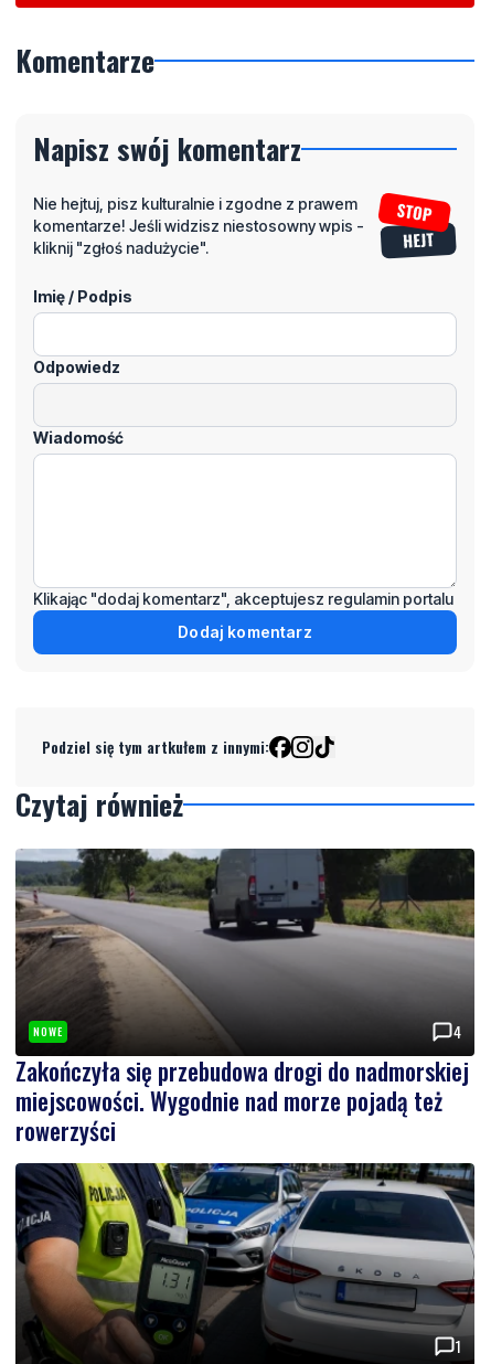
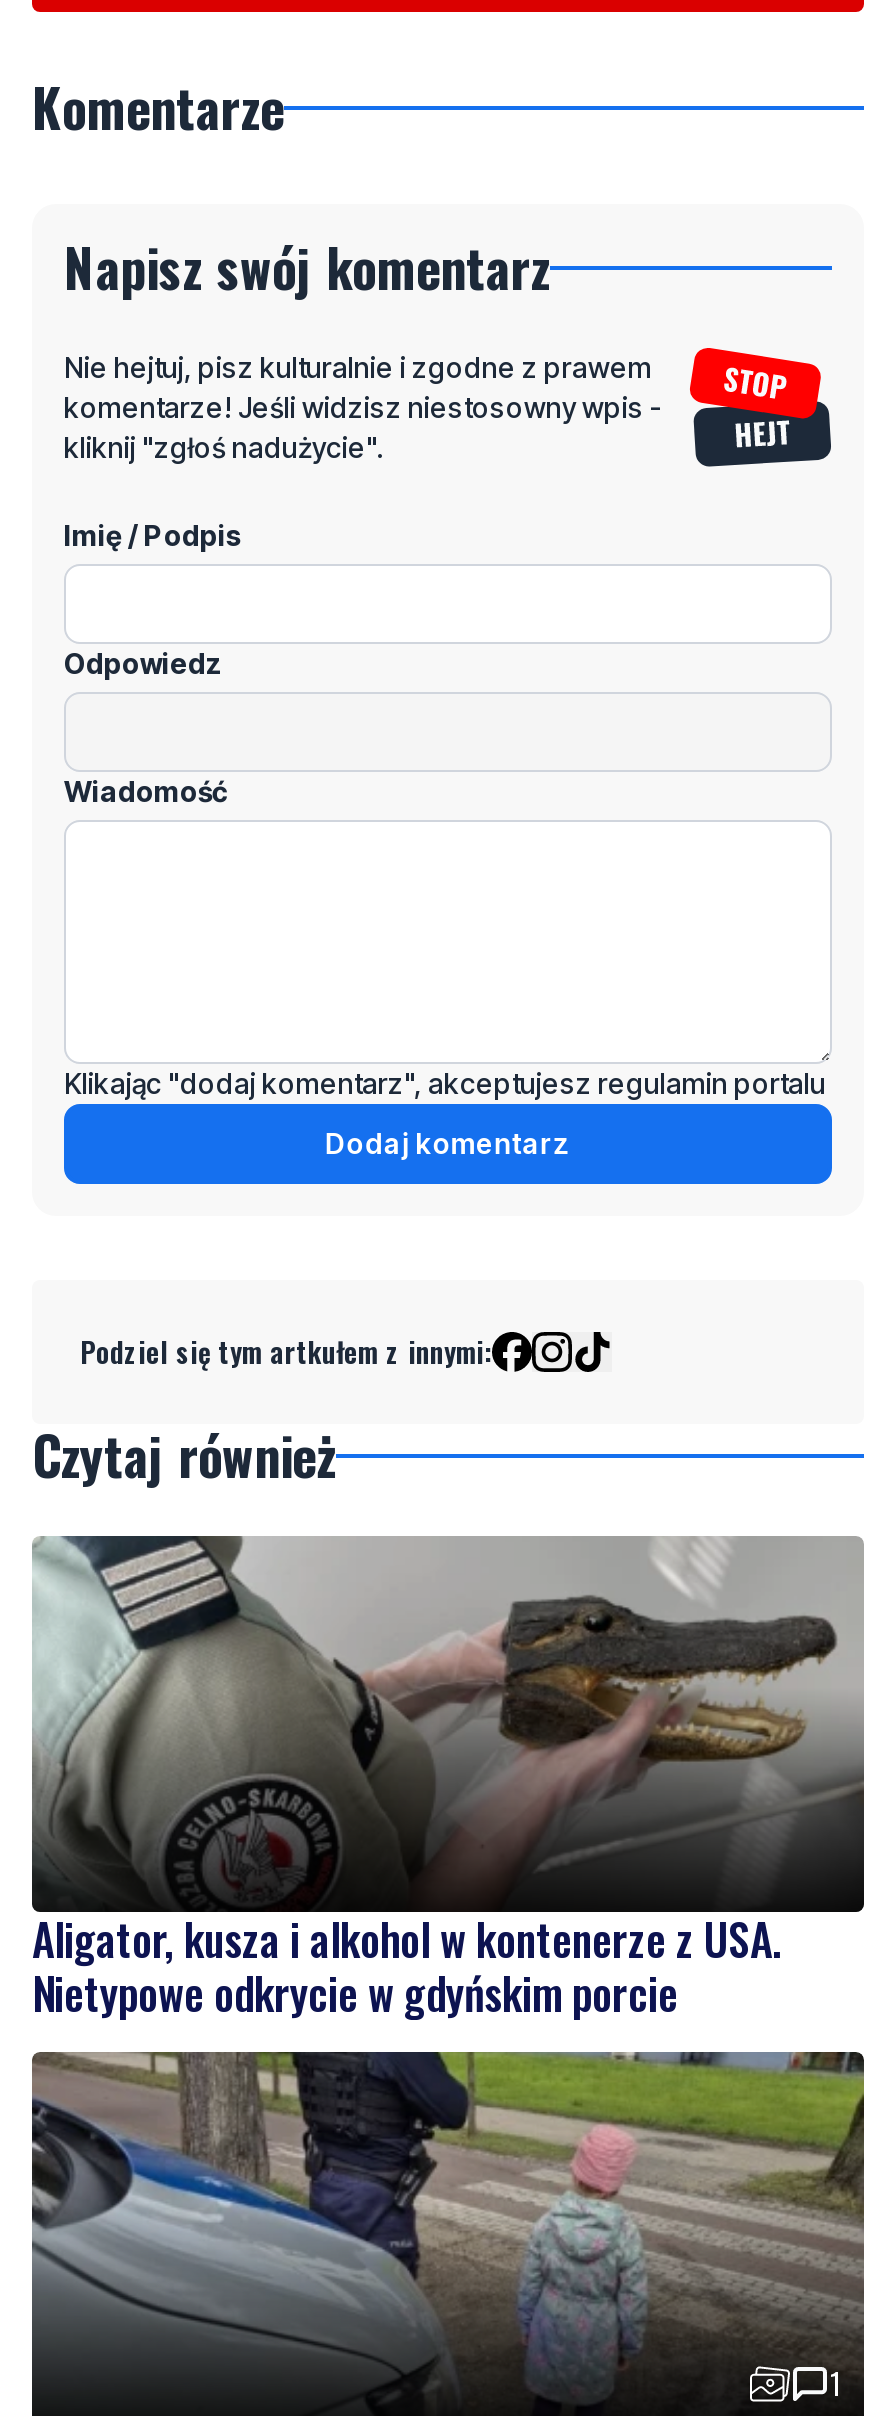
[14,849,474,1147] [image] | NOWE | 4 | Zakończyła się przebudowa drogi do nadmorskiej | miejscowości. Wygodnie nad morze pojadą też | rowerzyści -> [32,1534,862,2023] [image] | Aligator, kusza i alkohol w kontenerze z USA. | Nietypowe odkrycie w gdyńskim porcie
[15,1162,474,1356] [image] -> [30,2050,866,2404] [image]

